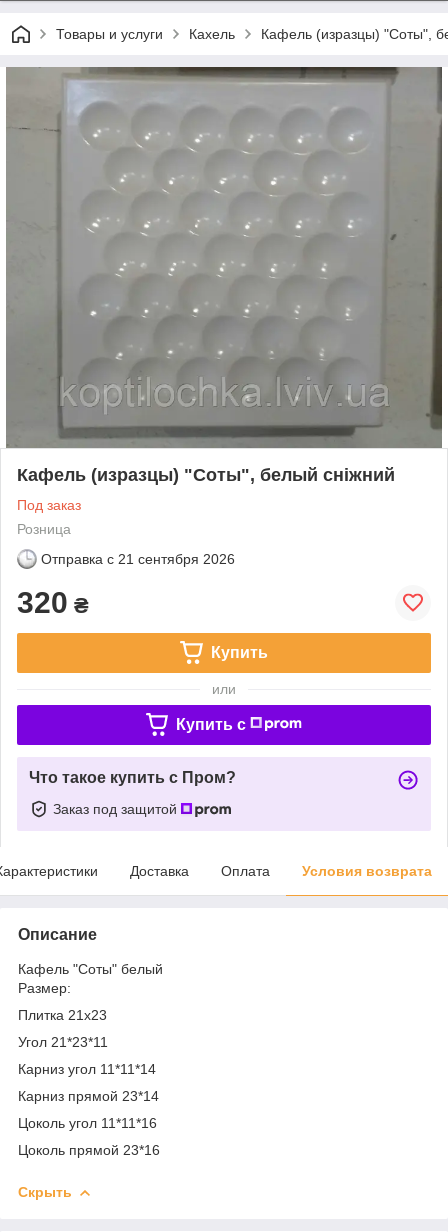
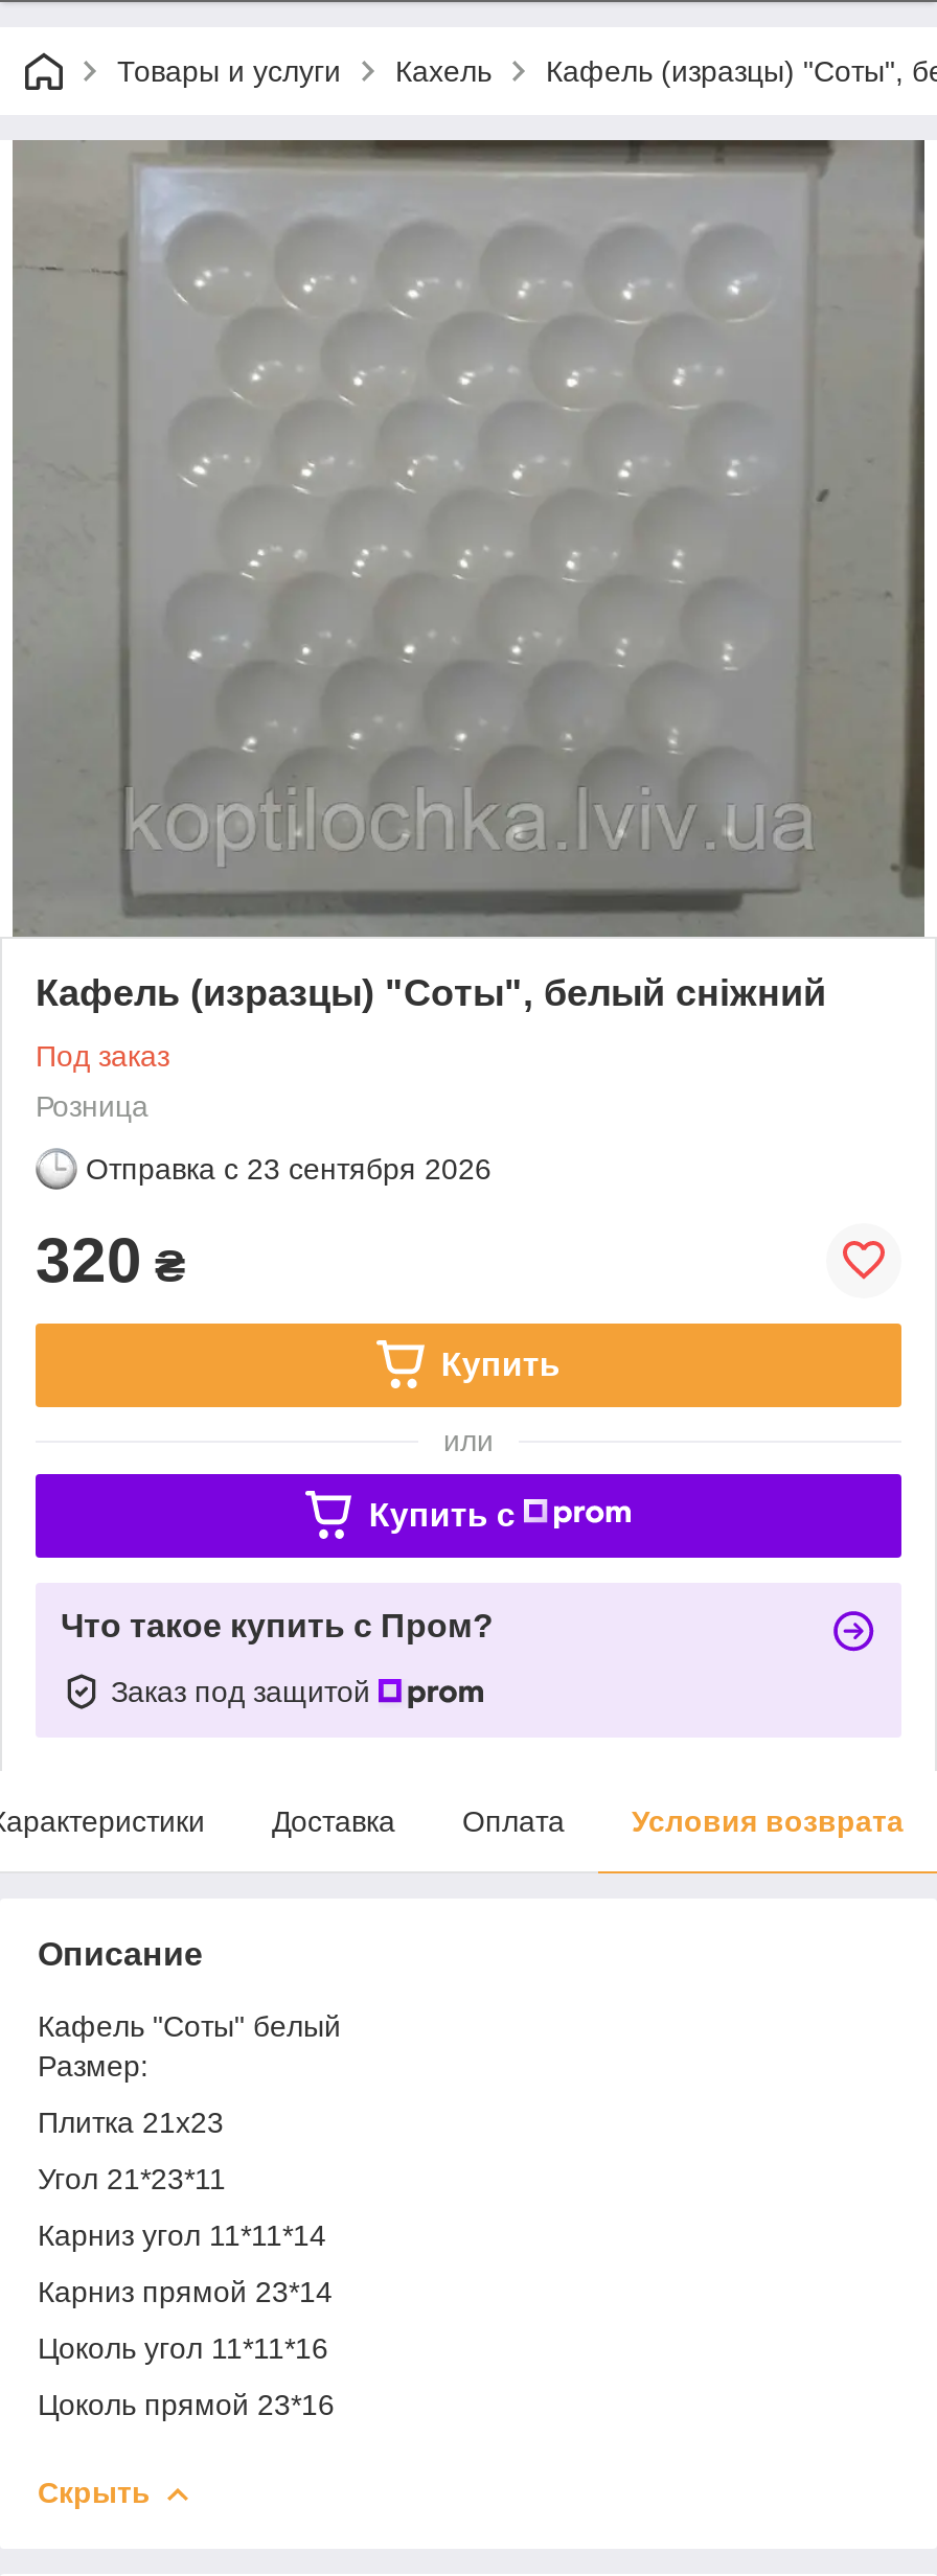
[41,551,235,567] Отправка с 21 сентября 2026 -> [86,1152,492,1185] Отправка с 23 сентября 2026

